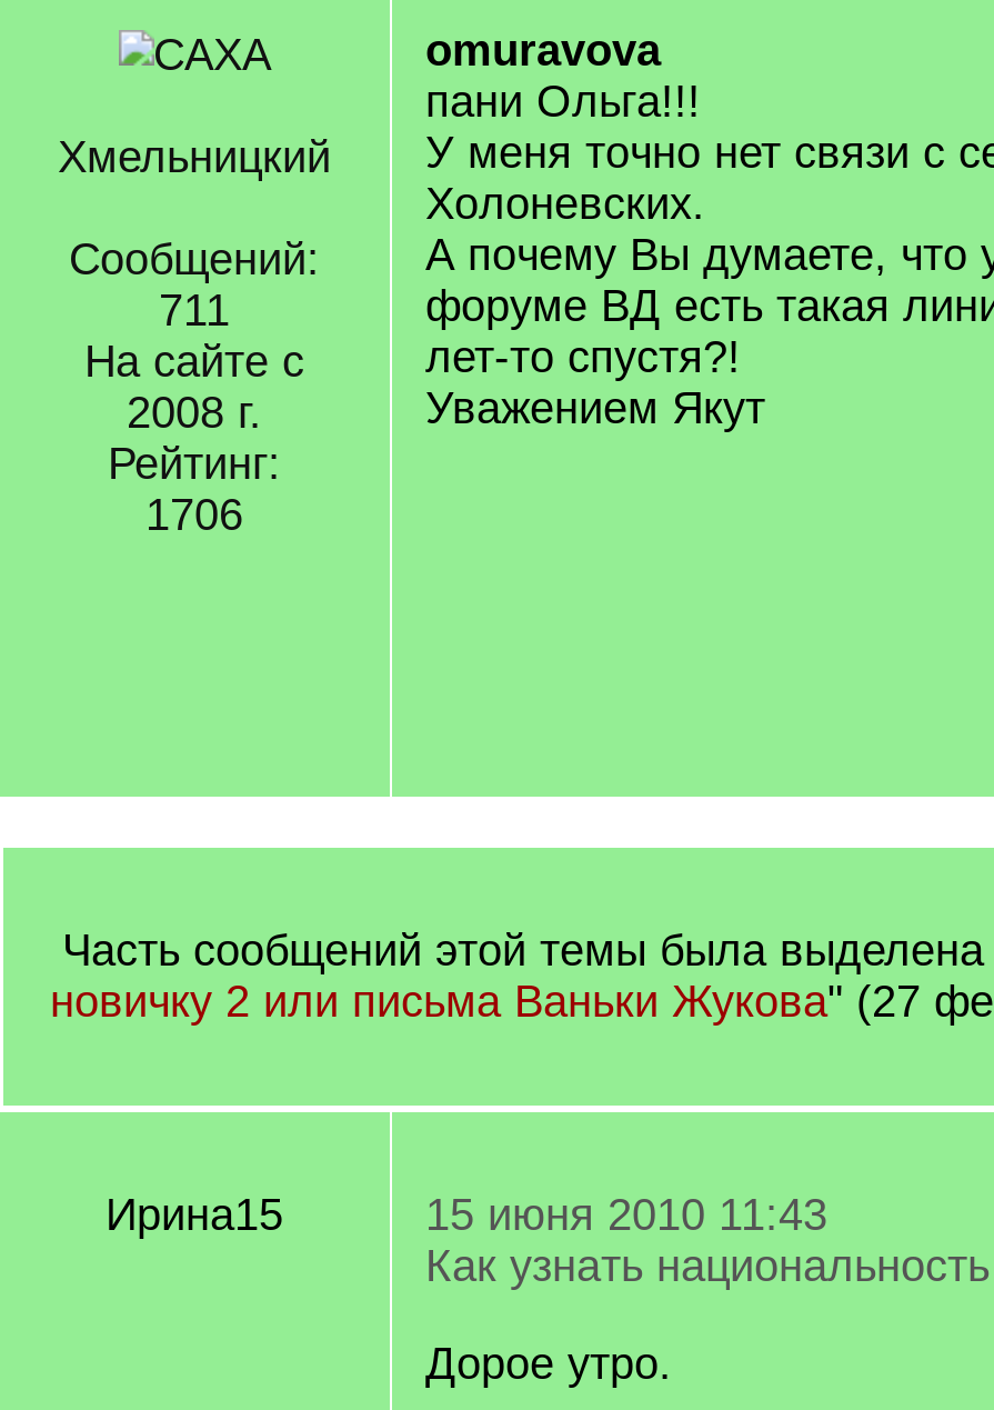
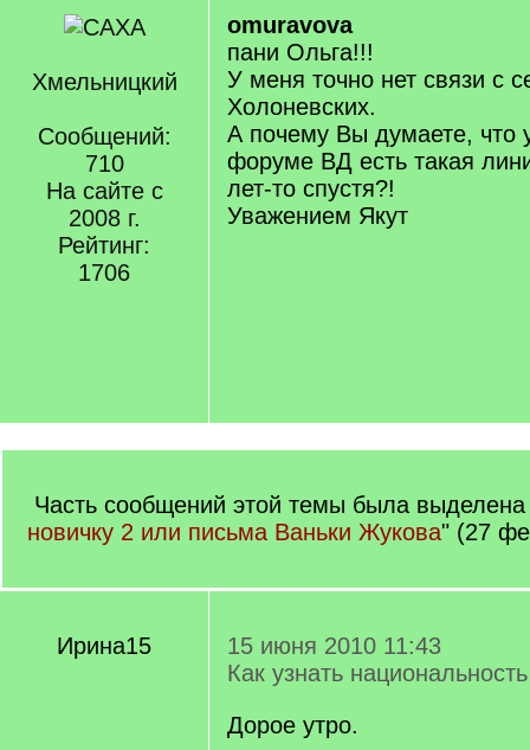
[159,286,230,334] 711 -> [85,150,124,177] 710

